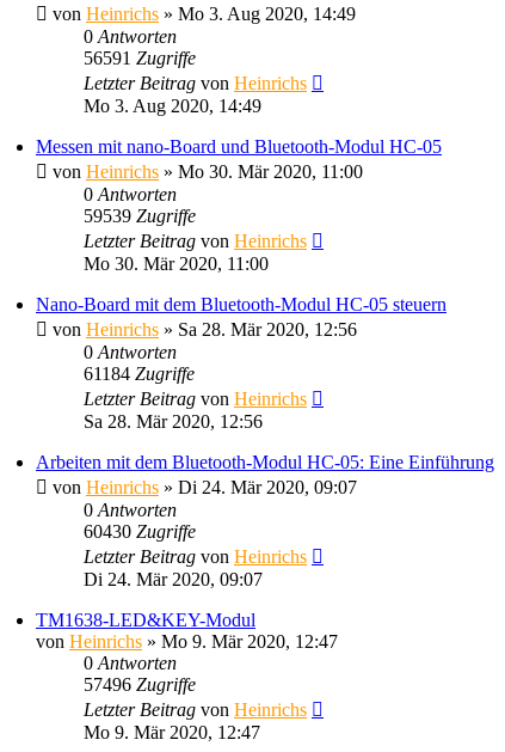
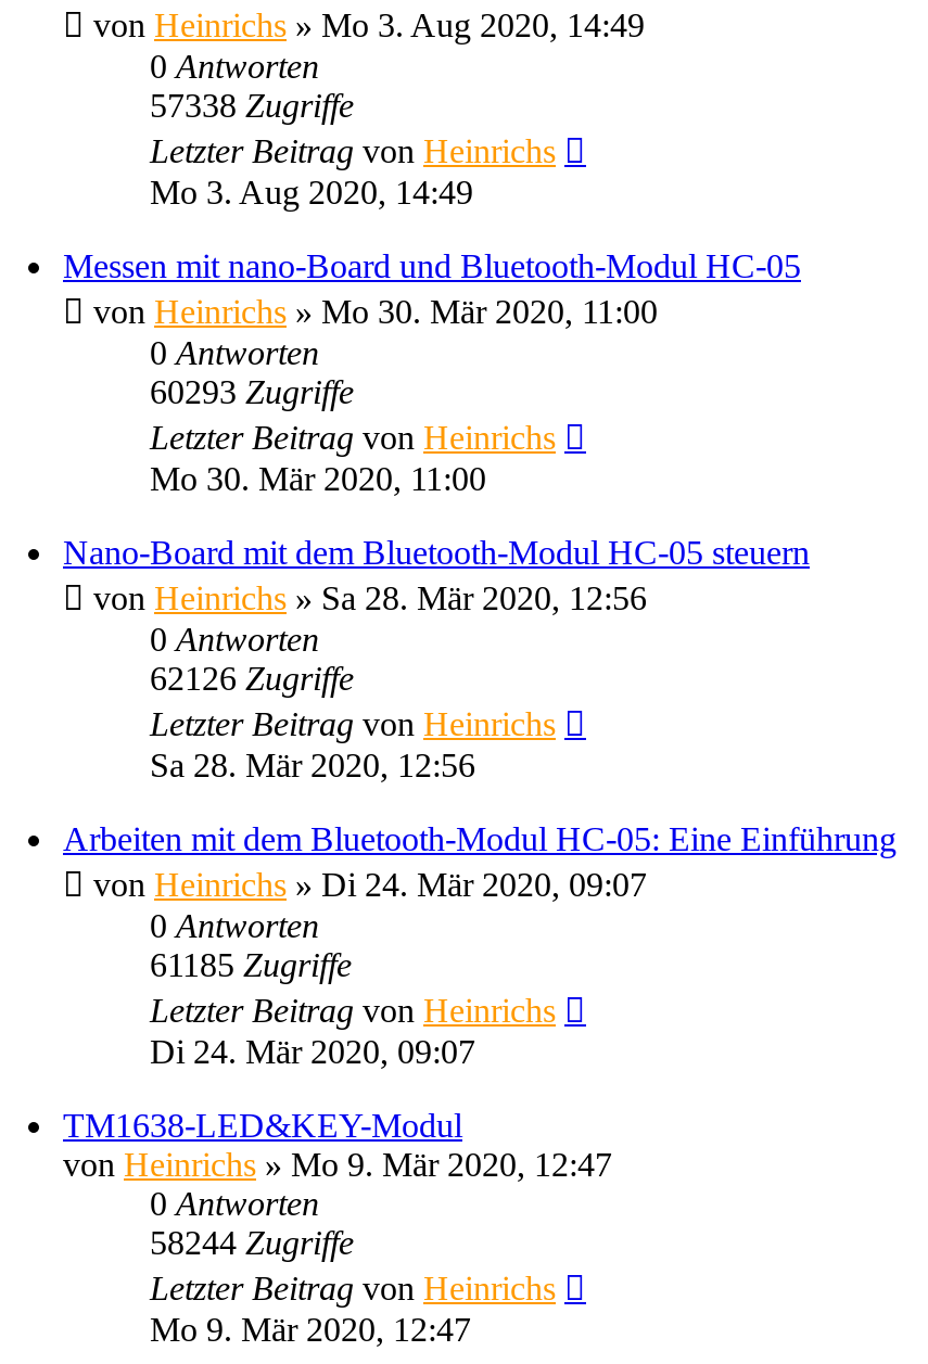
[84,48,196,68] 56591 Zugriffe -> [150,87,354,123] 57338 Zugriffe
[84,206,196,226] 59539 Zugriffe -> [150,373,354,410] 60293 Zugriffe
[84,363,195,384] 61184 Zugriffe -> [150,660,354,696] 62126 Zugriffe
[84,521,196,541] 60430 Zugriffe -> [150,946,352,983] 61185 Zugriffe
[84,674,196,694] 57496 Zugriffe -> [150,1224,354,1261] 58244 Zugriffe

